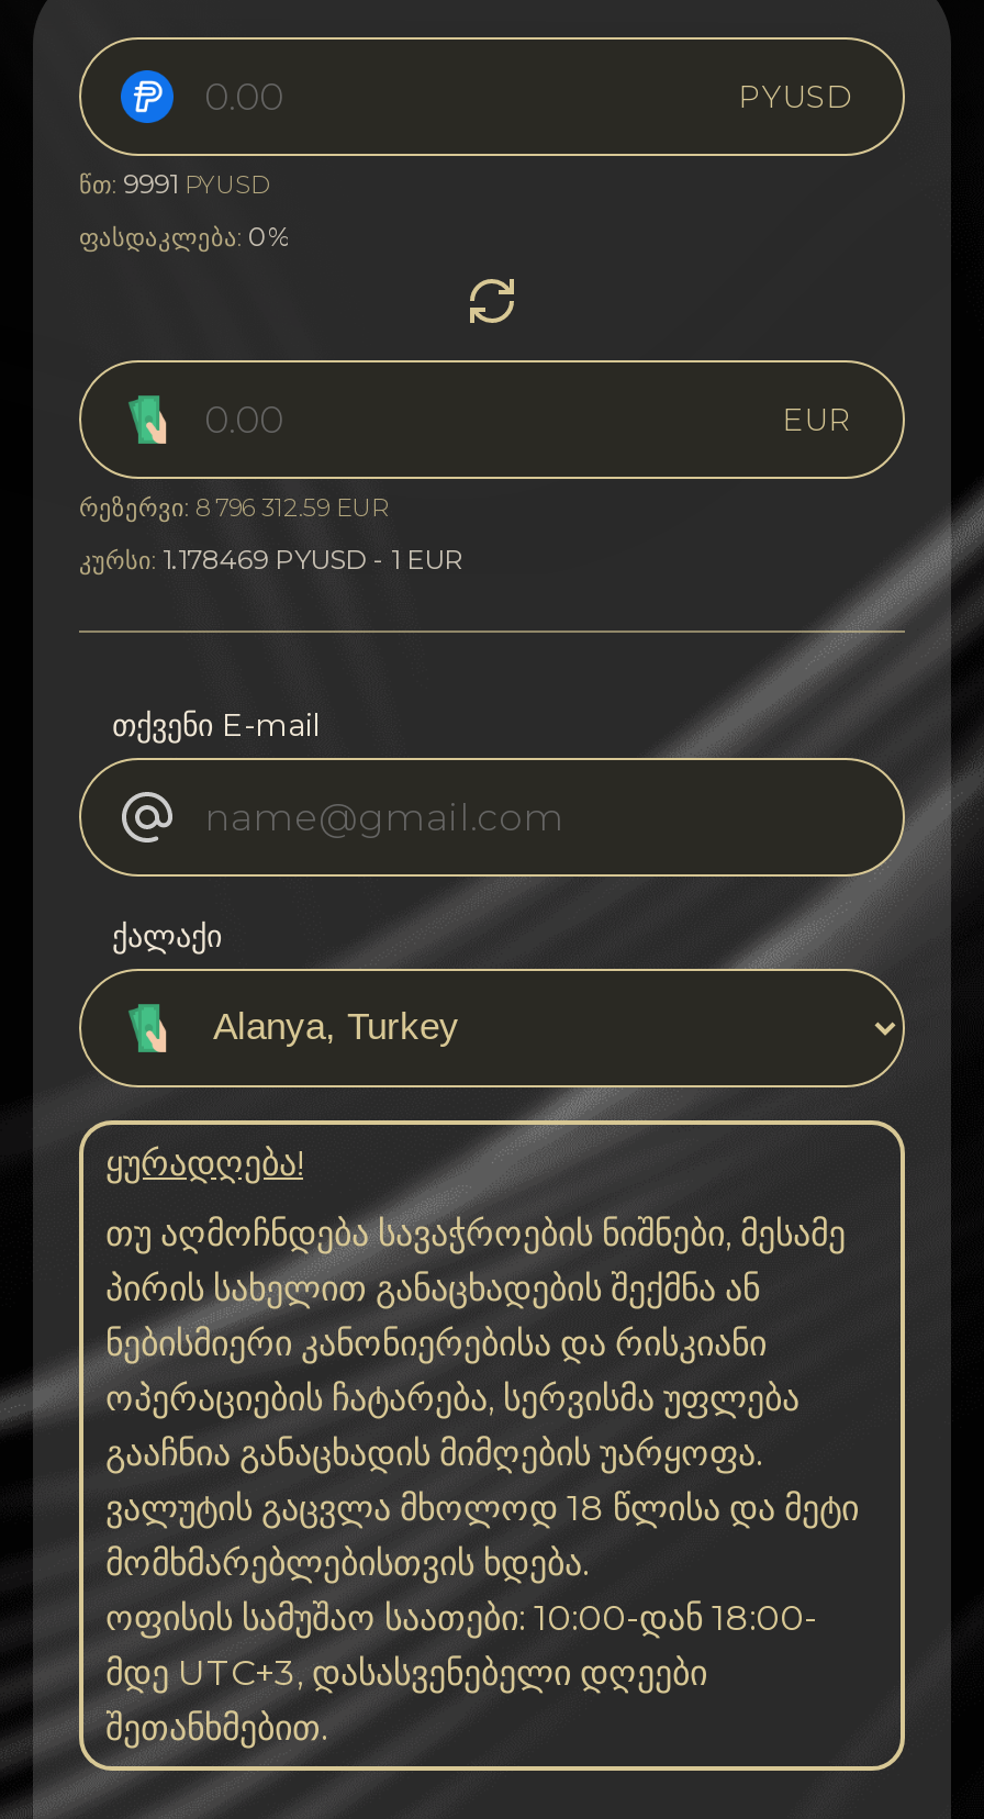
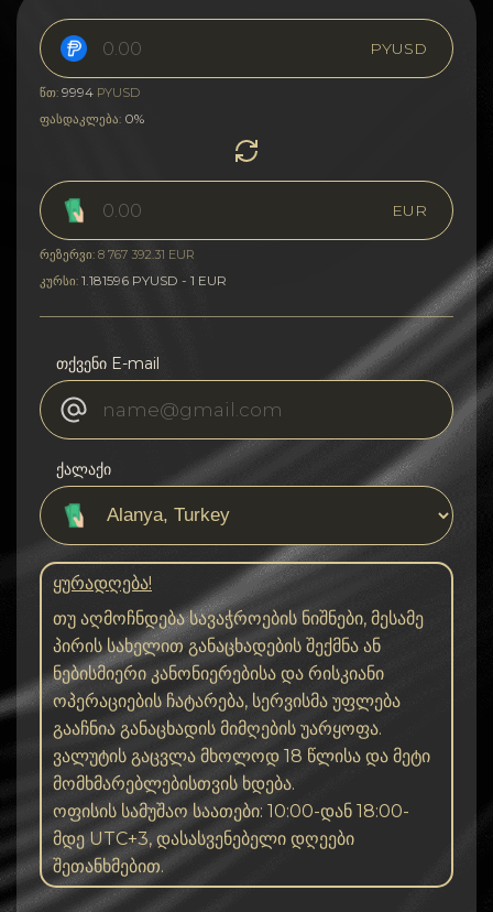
[79,167,270,200] წთ: 9991 PYUSD -> [40,84,140,100] წთ: 9994 PYUSD
[79,492,389,523] რეზერვი: 8 796 312.59 EUR -> [40,247,195,262] რეზერვი: 8 767 392.31 EUR
[79,542,463,575] კურსი: 1.178469 PYUSD - 1 EUR -> [40,272,227,288] კურსი: 1.181596 PYUSD - 1 EUR

